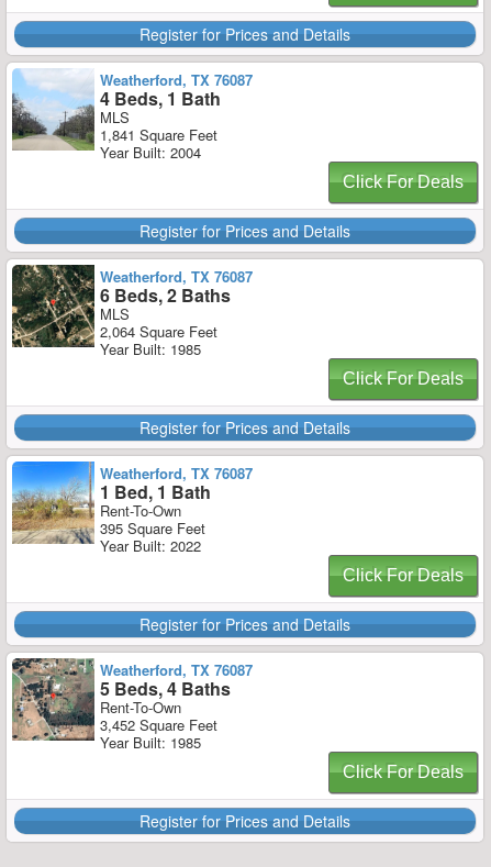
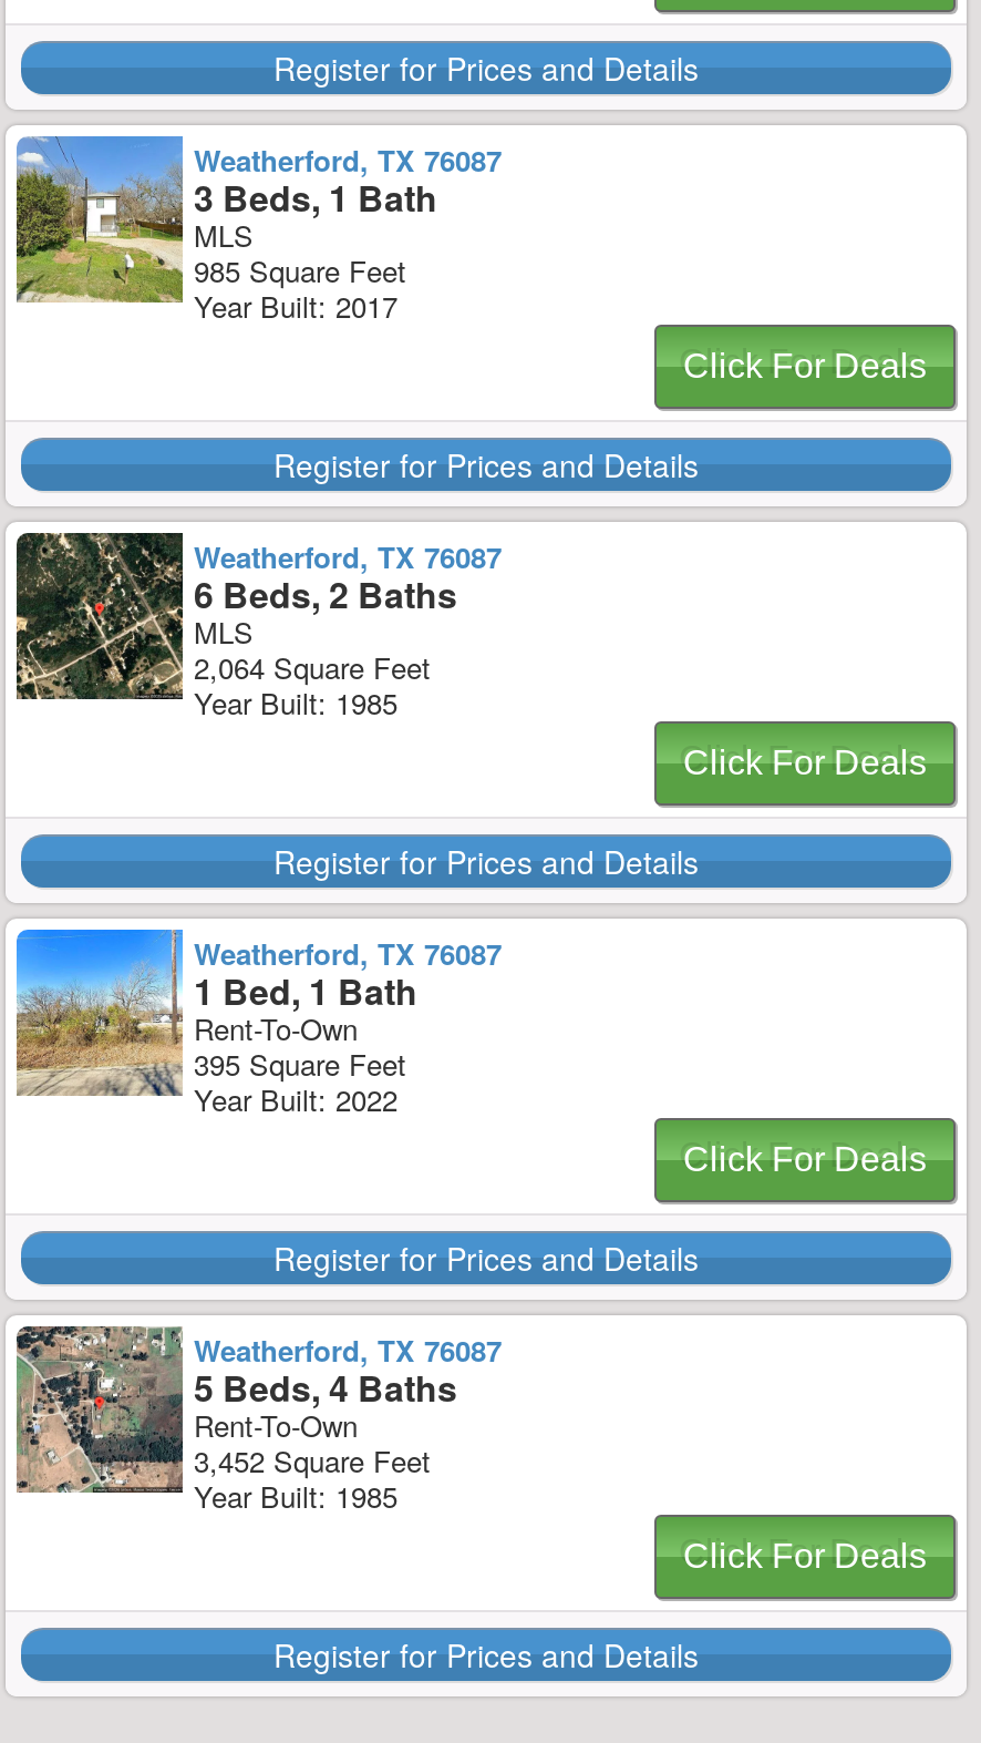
[11,68,221,151] [image] | 4 Beds, 1 Bath -> [14,134,437,303] [image] | 3 Beds, 1 Bath
[100,124,217,145] 1,841 Square Feet -> [194,249,406,291] 985 Square Feet
[100,142,201,163] Year Built: 2004 -> [194,285,397,327] Year Built: 2017

